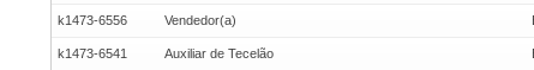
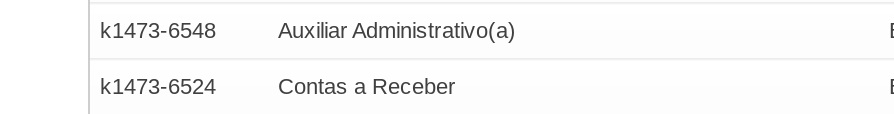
[58,13,236,27] k1473-6556 | Vendedor(a) -> [100,18,516,42] k1473-6548 | Auxiliar Administrativo(a)
[58,46,274,61] k1473-6541 | Auxiliar de Tecelão -> [100,74,456,98] k1473-6524 | Contas a Receber

